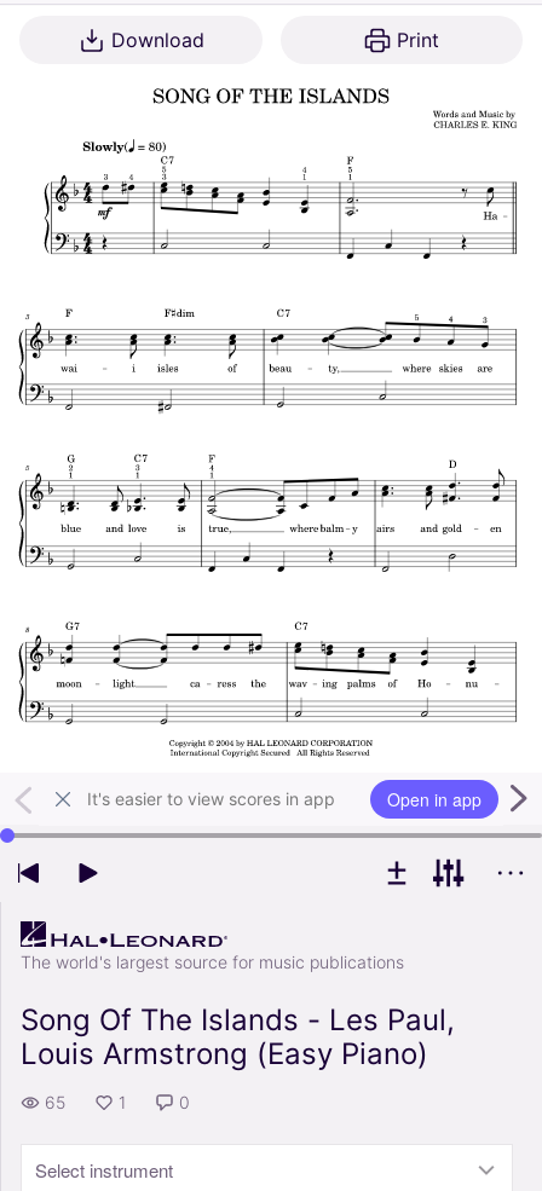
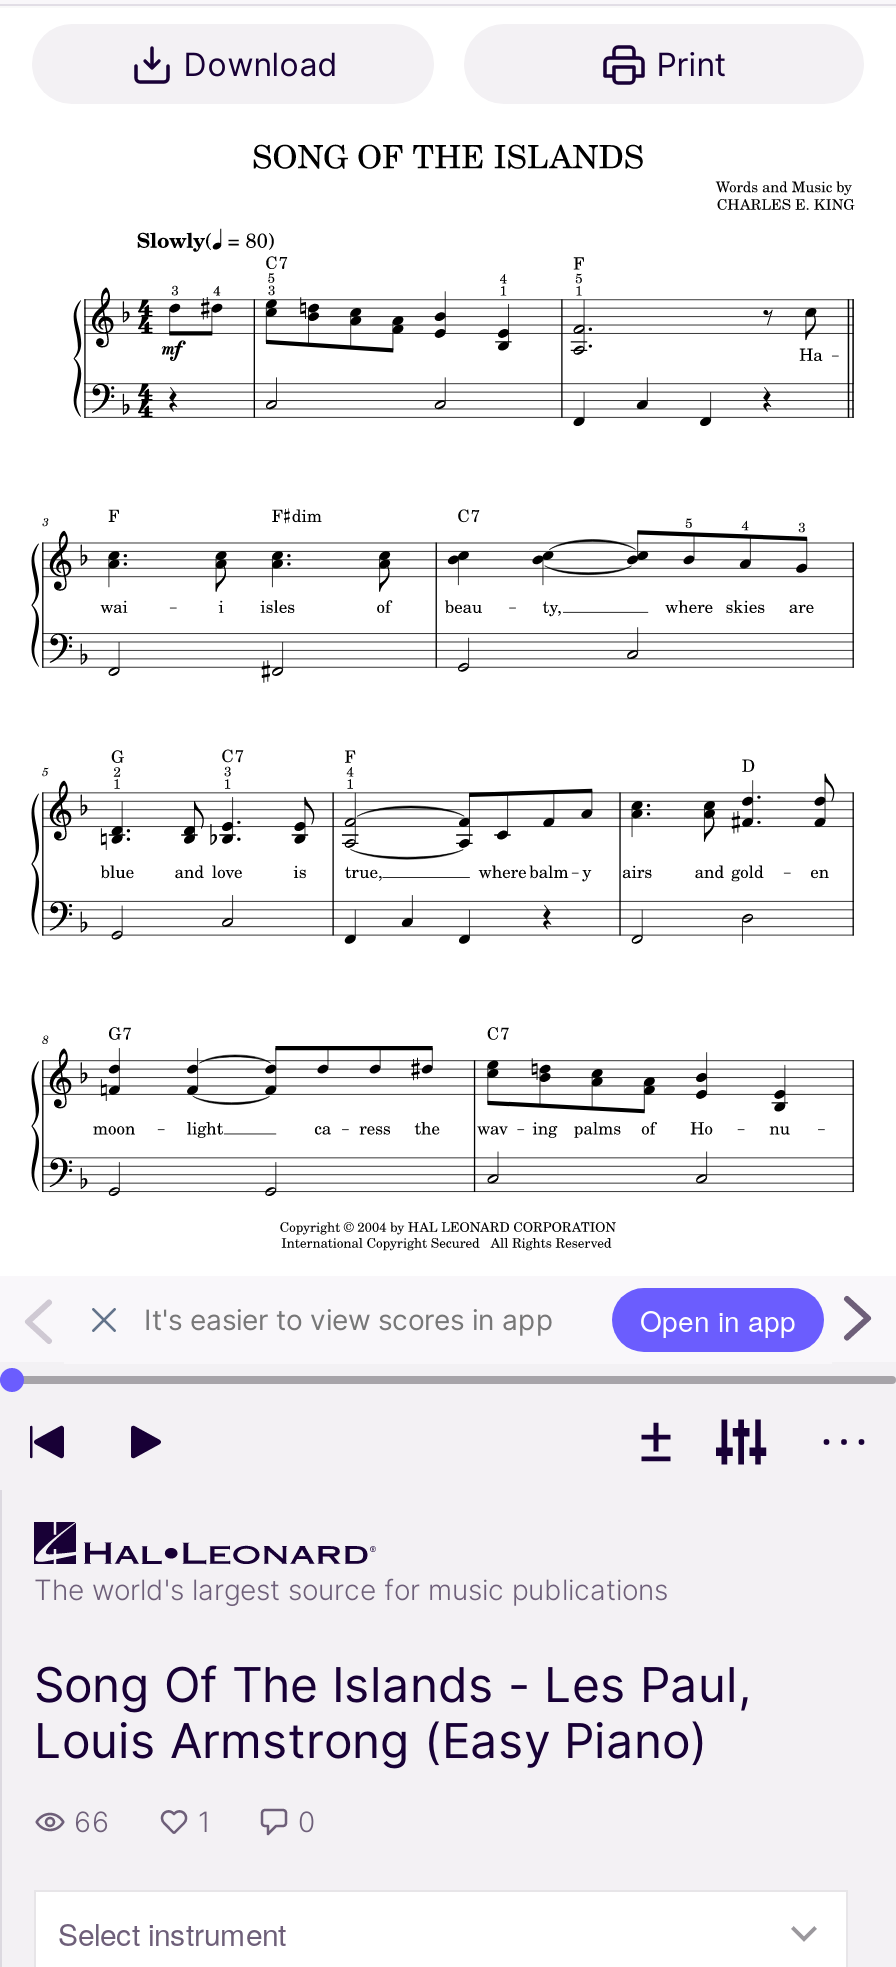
[45,1091,65,1112] 65 -> [74,1803,110,1837] 66

